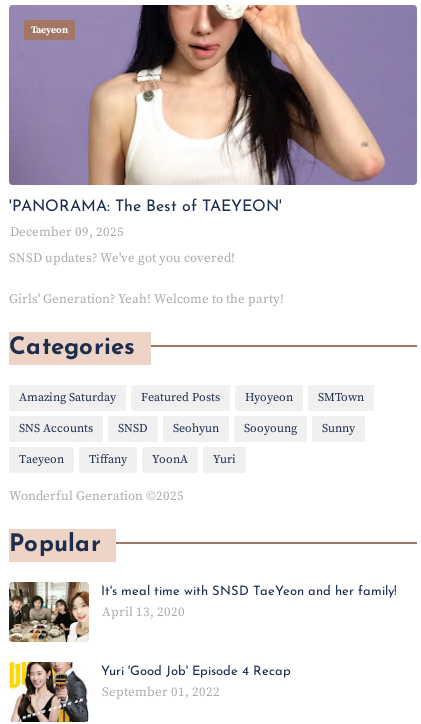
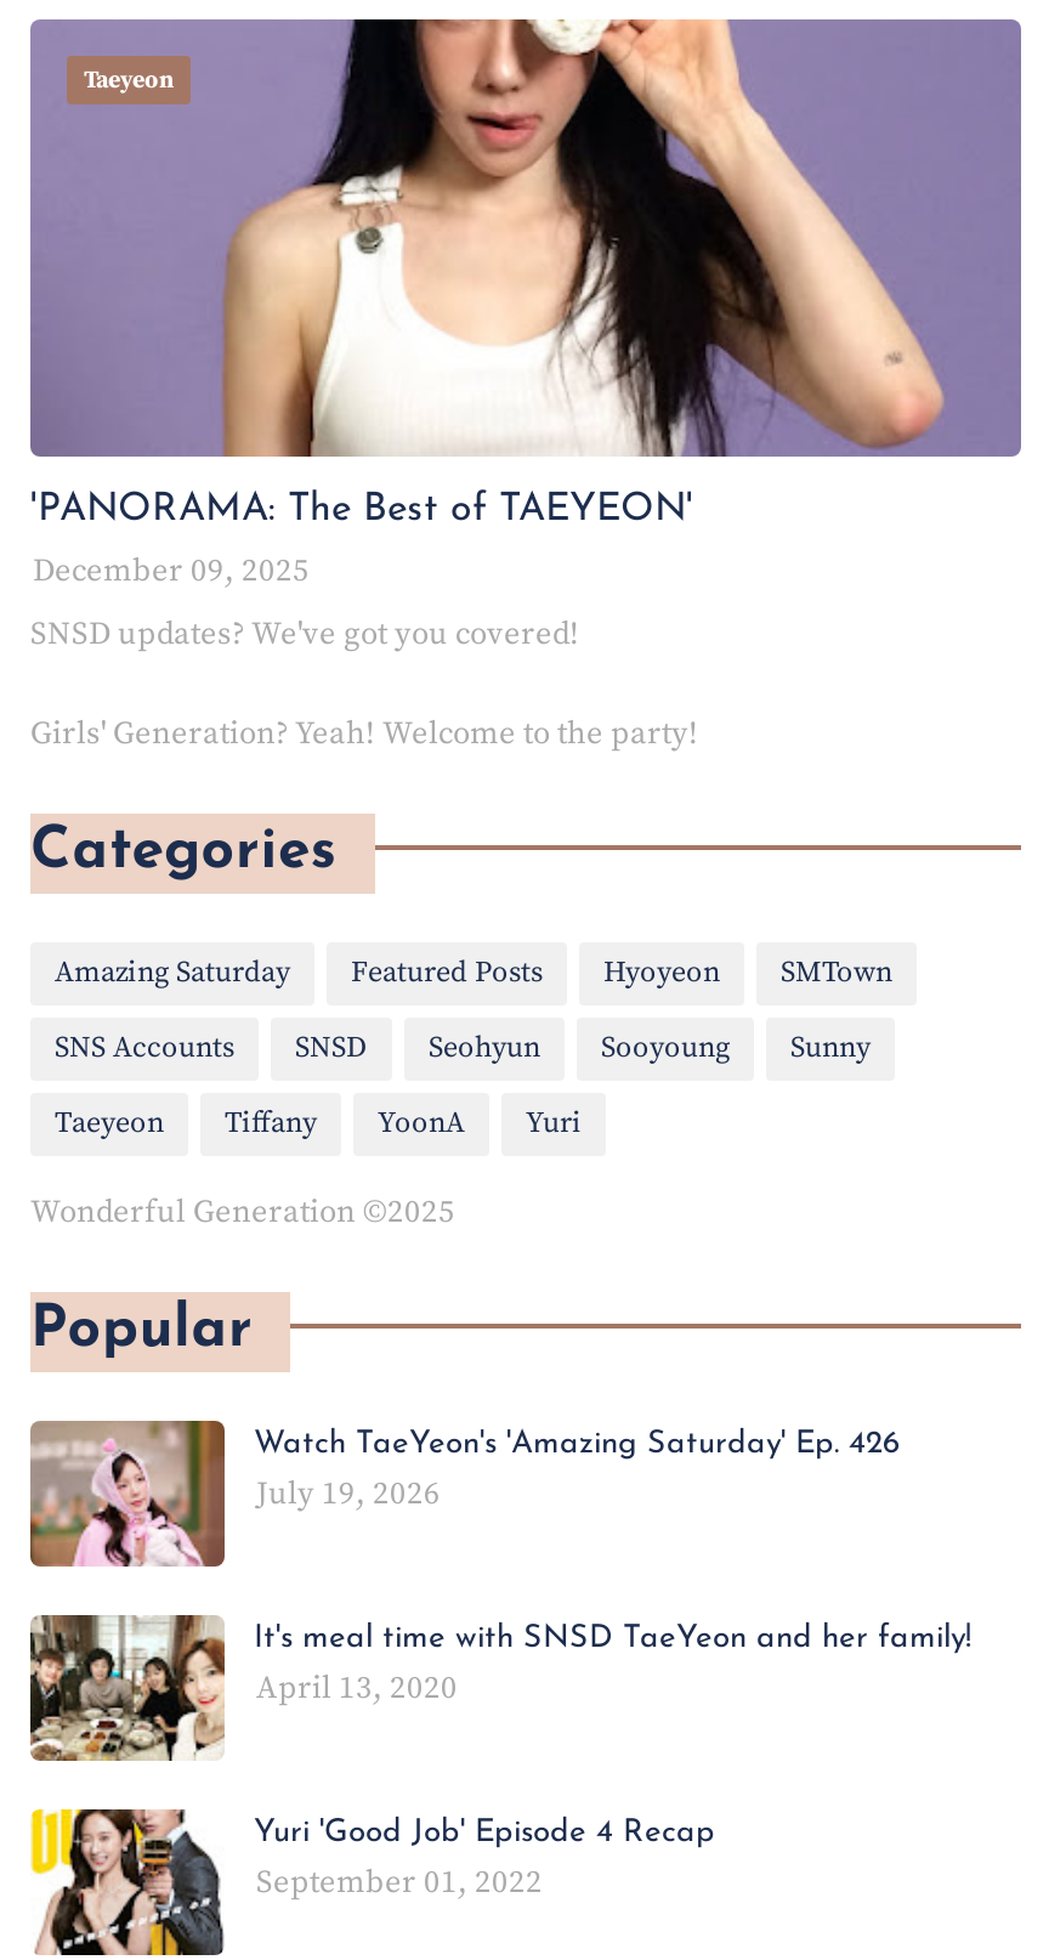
none -> [30,1421,900,1567] [image] | Watch TaeYeon's 'Amazing Saturday' Ep. 426 | July 19, 2026

